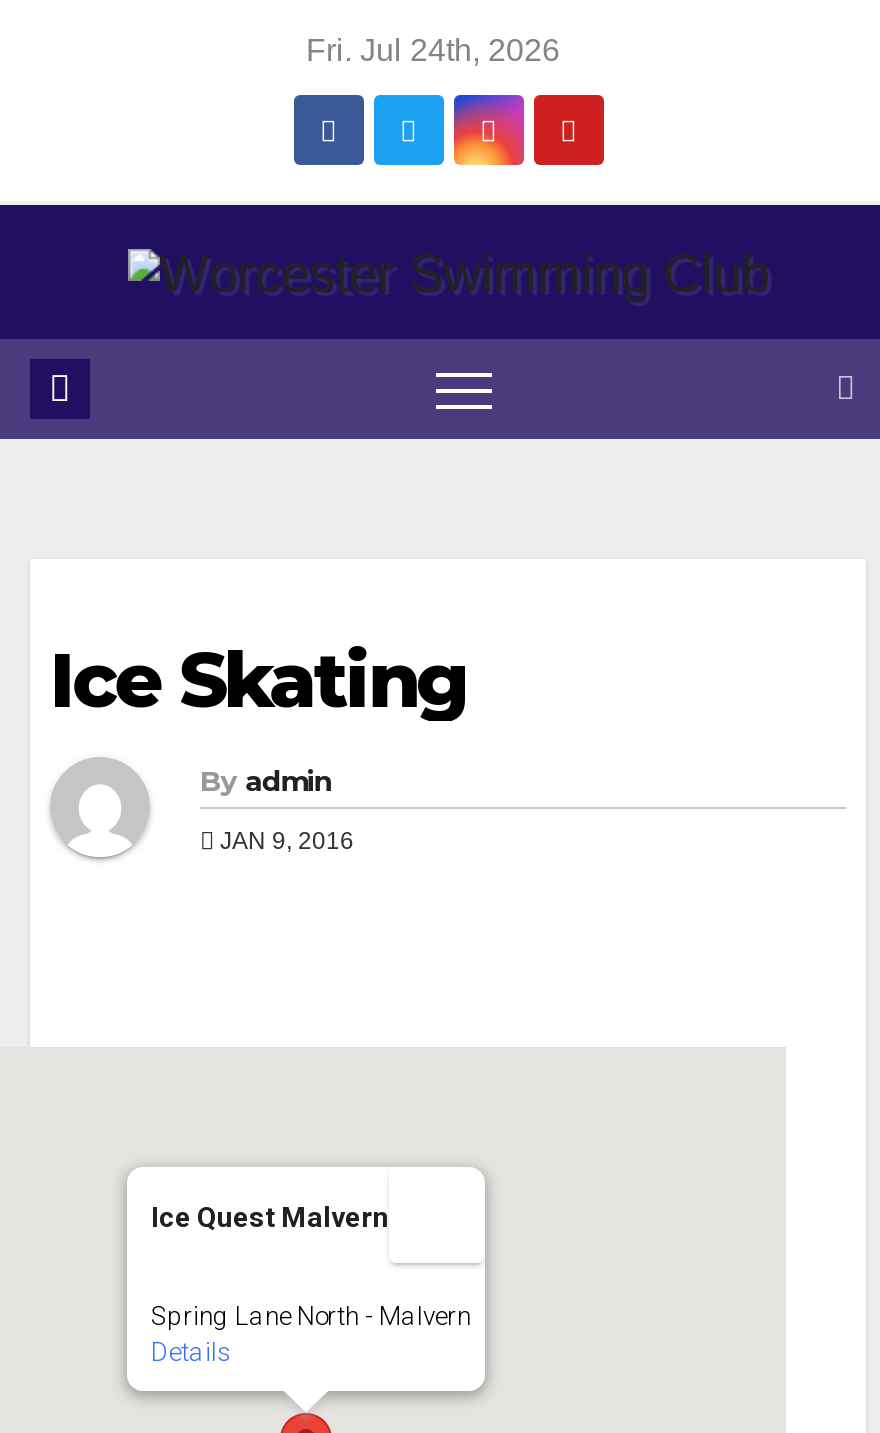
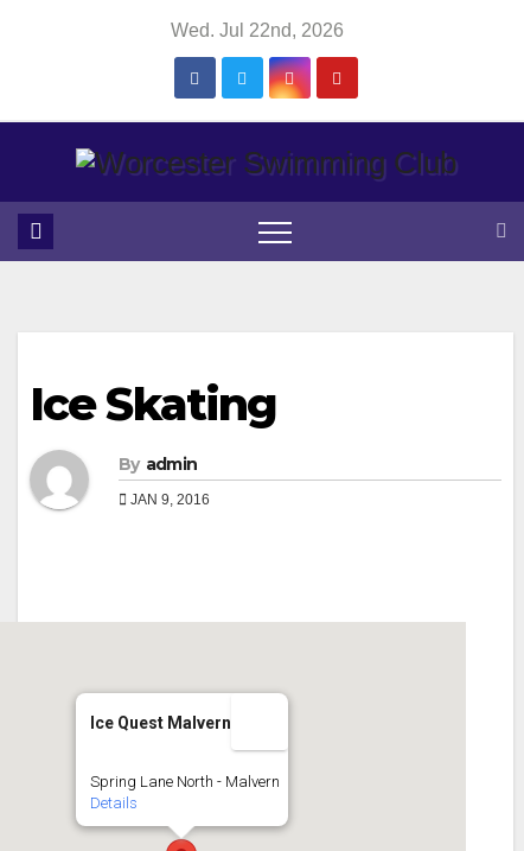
[306,33,560,67] Fri. Jul 24th, 2026 -> [170,20,343,40] Wed. Jul 22nd, 2026

